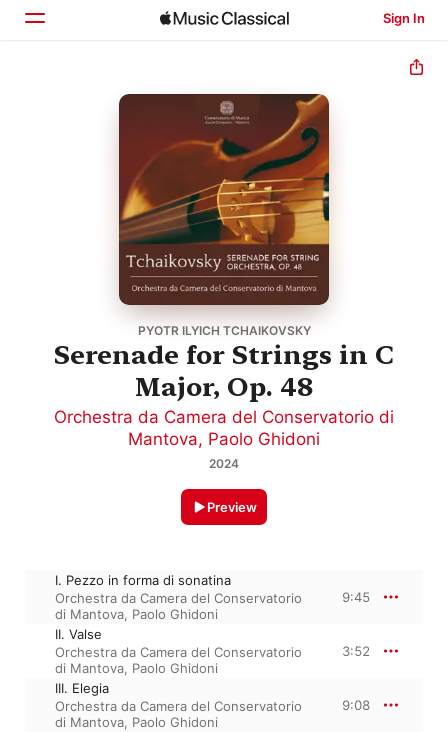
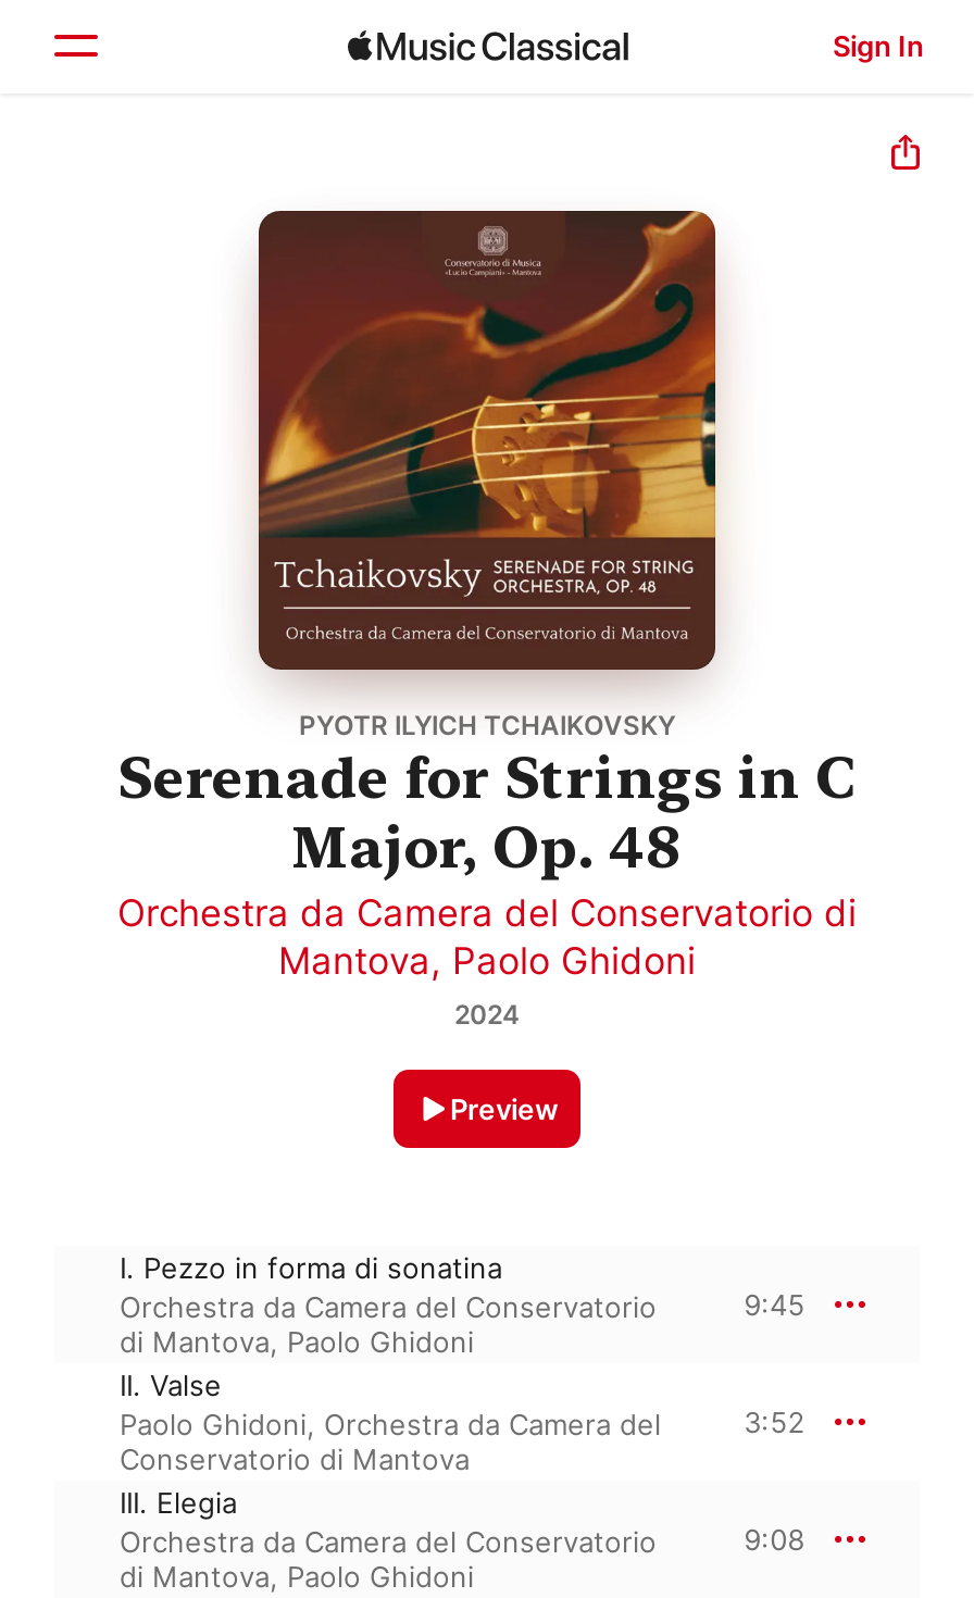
[55,644,302,676] Orchestra da Camera del Conservatorio | di Mantova, Paolo Ghidoni -> [120,1407,661,1476] Paolo Ghidoni, Orchestra da Camera del | Conservatorio di Mantova

